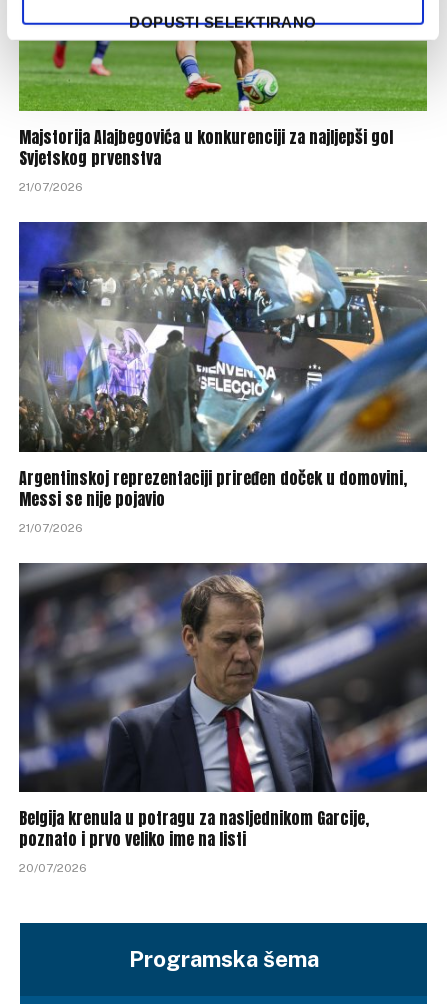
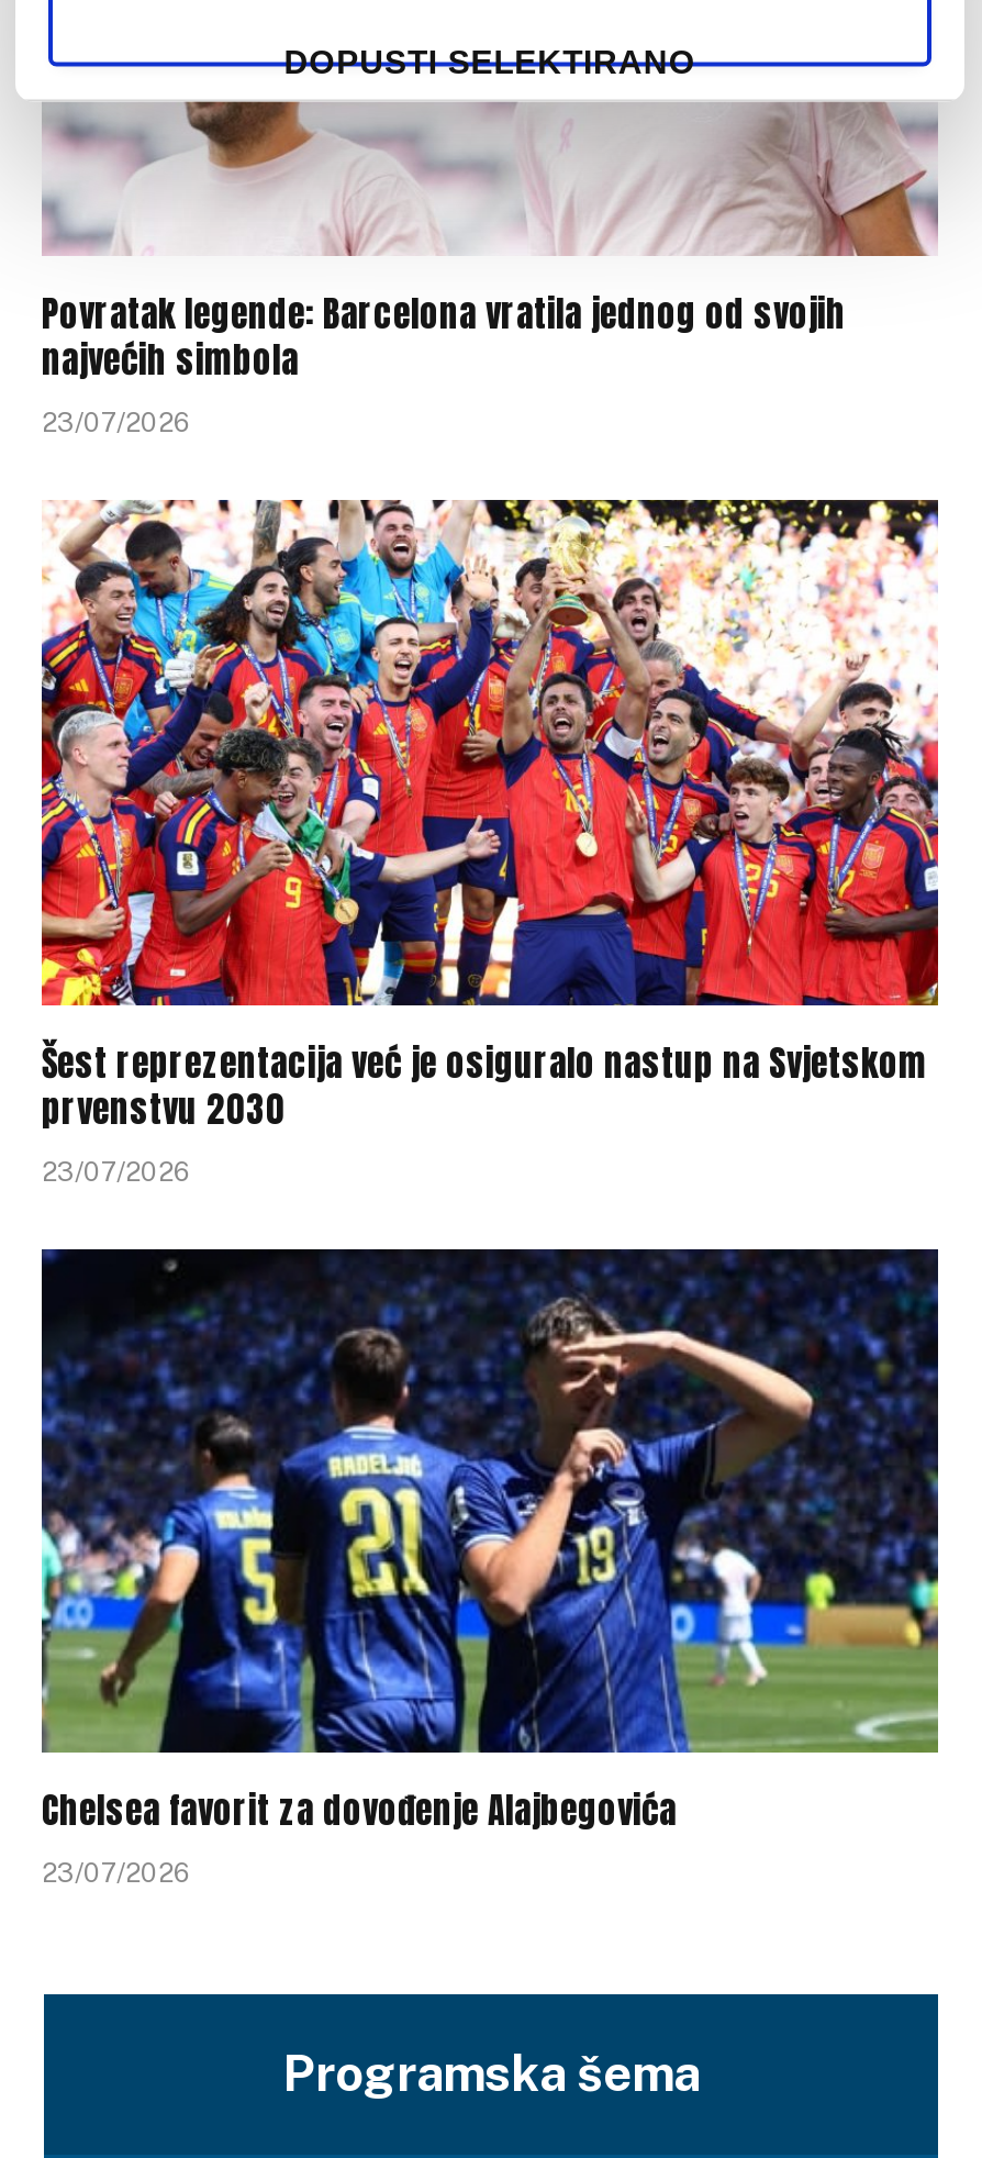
[18,40,427,194] [image] | Majstorija Alajbegovića u konkurenciji za najljepši gol | Svjetskog prvenstva | 21/07/2026 -> [42,100,938,439] [image] | Povratak legende: Barcelona vratila jednog od svojih | najvećih simbola | 23/07/2026
[18,221,428,535] [image] | Argentinskoj reprezentaciji priređen doček u domovini, | Messi se nije pojavio | 21/07/2026 -> [40,498,940,1187] [image] | Šest reprezentacija već je osiguralo nastup na Svjetskom | prvenstvu 2030 | 23/07/2026
[18,562,428,875] [image] | Belgija krenula u potragu za nasljednikom Garcije, | poznato i prvo veliko ime na listi | 20/07/2026 -> [40,1247,940,1889] [image] | Chelsea favorit za dovođenje Alajbegovića | 23/07/2026

